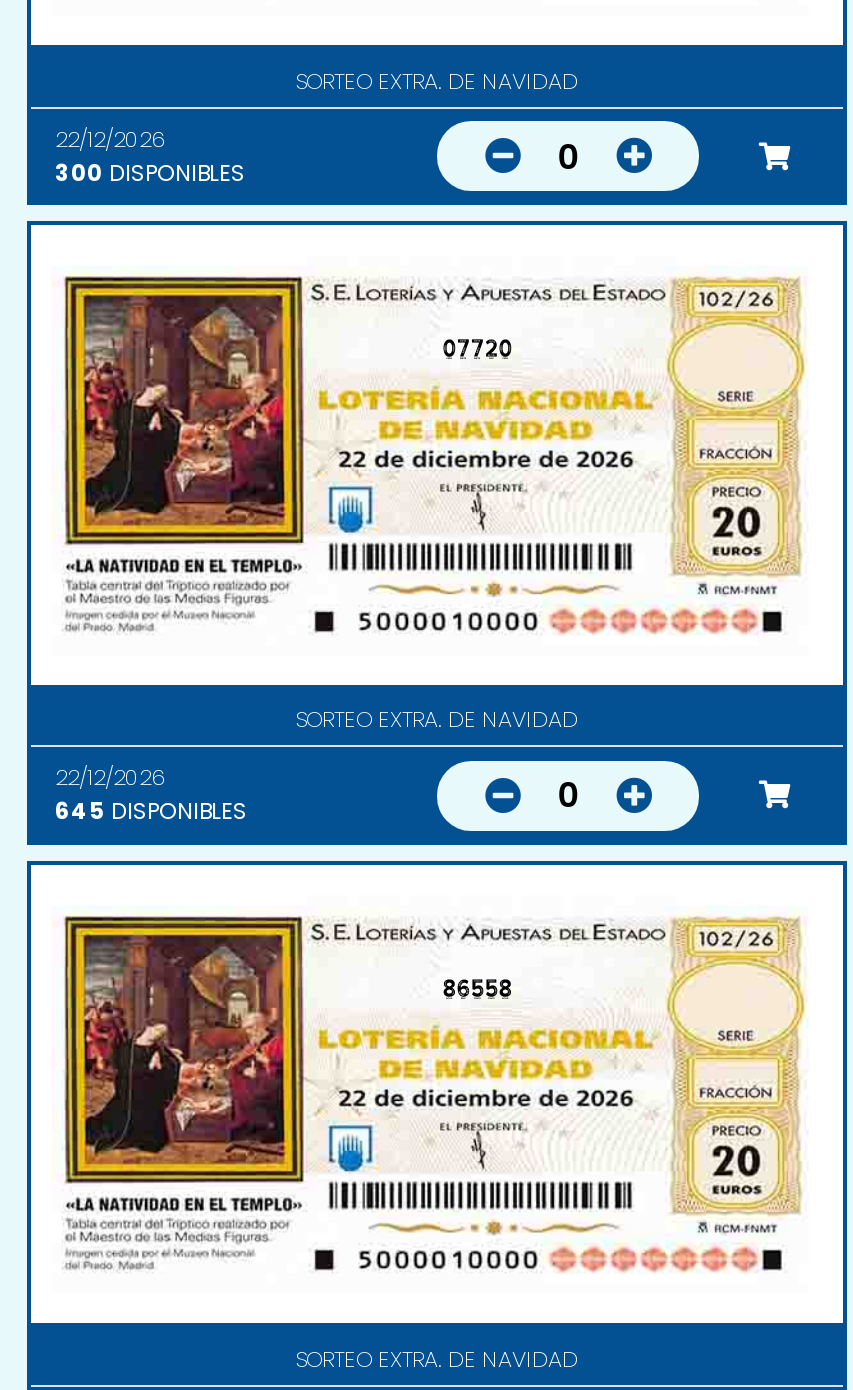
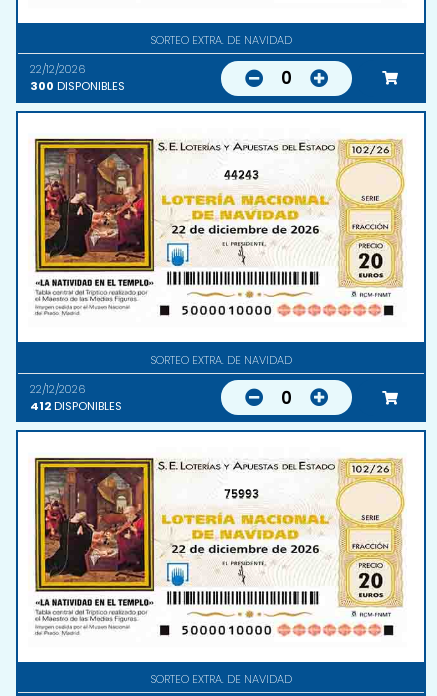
[443,333,513,365] 07720 -> [224,167,259,183] 44243
[55,795,247,827] 645 DISPONIBLES -> [30,398,122,414] 412 DISPONIBLES
[443,972,513,1004] 86558 -> [224,486,259,502] 75993

